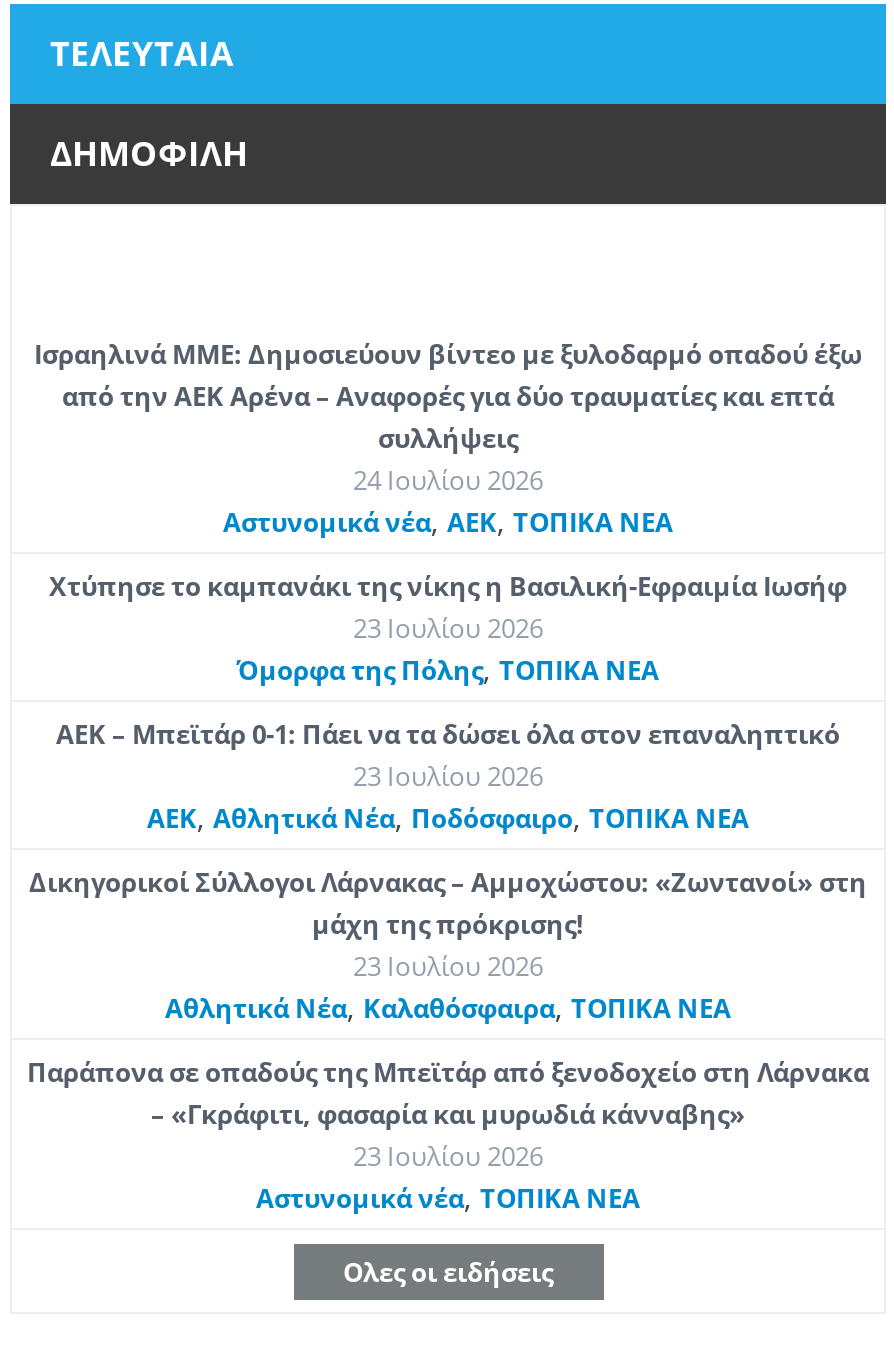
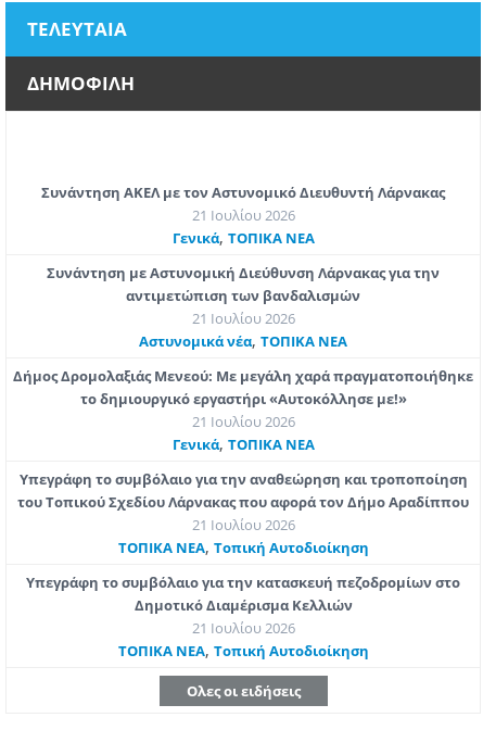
[27,337,869,1175] Ισραηλινά ΜΜΕ: Δημοσιεύουν βίντεο με ξυλοδαρμό οπαδού έξω | από την ΑΕΚ Αρένα – Αναφορές για δύο τραυματίες και επτά | συλλήψεις | 24 Ιουλίου 2026 | Aστυνομικά νέα, ΑΕΚ, ΤΟΠΙΚΑ ΝΕΑ | Χτύπησε το καμπανάκι της νίκης η Βασιλική-Εφραιμία Ιωσήφ | 23 Ιουλίου 2026 | Όμορφα της Πόλης, ΤΟΠΙΚΑ ΝΕΑ | ΑΕΚ – Μπεϊτάρ 0-1: Πάει να τα δώσει όλα στον επαναληπτικό | 23 Ιουλίου 2026 | ΑΕΚ, Αθλητικά Νέα, Ποδόσφαιρο, ΤΟΠΙΚΑ ΝΕΑ | Δικηγορικοί Σύλλογοι Λάρνακας – Αμμοχώστου: «Ζωντανοί» στη | μάχη της πρόκρισης! | 23 Ιουλίου 2026 | Αθλητικά Νέα, Καλαθόσφαιρα, ΤΟΠΙΚΑ ΝΕΑ | Παράπονα σε οπαδούς της Μπεϊτάρ από ξενοδοχείο στη Λάρνακα | – «Γκράφιτι, φασαρία και μυρωδιά κάνναβης» | 23 Ιουλίου 2026 -> [41,183,445,328] Συνάντηση ΑΚΕΛ με τον Αστυνομικό Διευθυντή Λάρνακας | 21 Ιουλίου 2026 | Γενικά, ΤΟΠΙΚΑ ΝΕΑ | Συνάντηση με Αστυνομική Διεύθυνση Λάρνακας για την | αντιμετώπιση των βανδαλισμών | 21 Ιουλίου 2026
moved [256,1177,640,1217] -> [139,330,347,351]: Aστυνομικά νέα, ΤΟΠΙΚΑ ΝΕΑ
none -> [13,367,473,661] Δήμος Δρομολαξιάς Μενεού: Με μεγάλη χαρά πραγματοποιήθηκε | το δημιουργικό εργαστήρι «Αυτοκόλλησε με!» | 21 Ιουλίου 2026 | Γενικά, ΤΟΠΙΚΑ ΝΕΑ | Υπεγράφη το συμβόλαιο για την αναθεώρηση και τροποποίηση | του Τοπικού Σχεδίου Λάρνακας που αφορά τον Δήμο Αραδίππου | 21 Ιουλίου 2026 | ΤΟΠΙΚΑ ΝΕΑ, Τοπική Αυτοδιοίκηση | Υπεγράφη το συμβόλαιο για την κατασκευή πεζοδρομίων στο | Δημοτικό Διαμέρισμα Κελλιών | 21 Ιουλίου 2026 | ΤΟΠΙΚΑ ΝΕΑ, Τοπική Αυτοδιοίκηση

